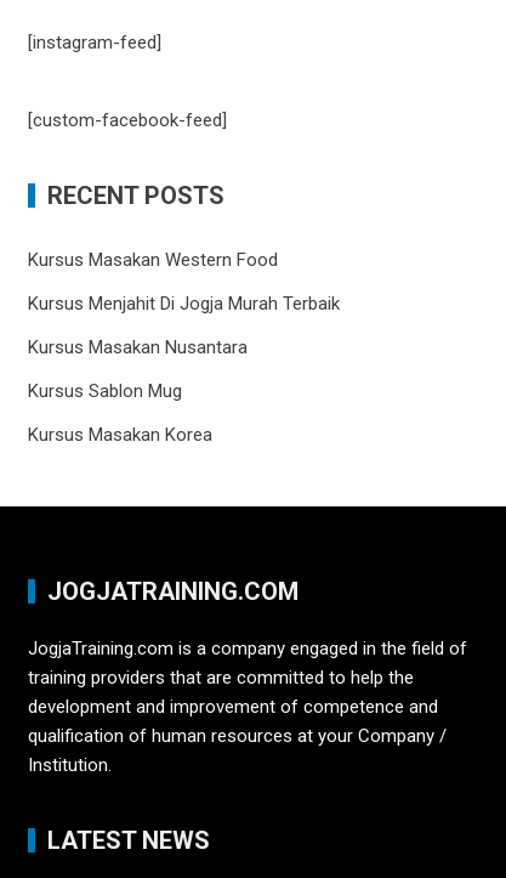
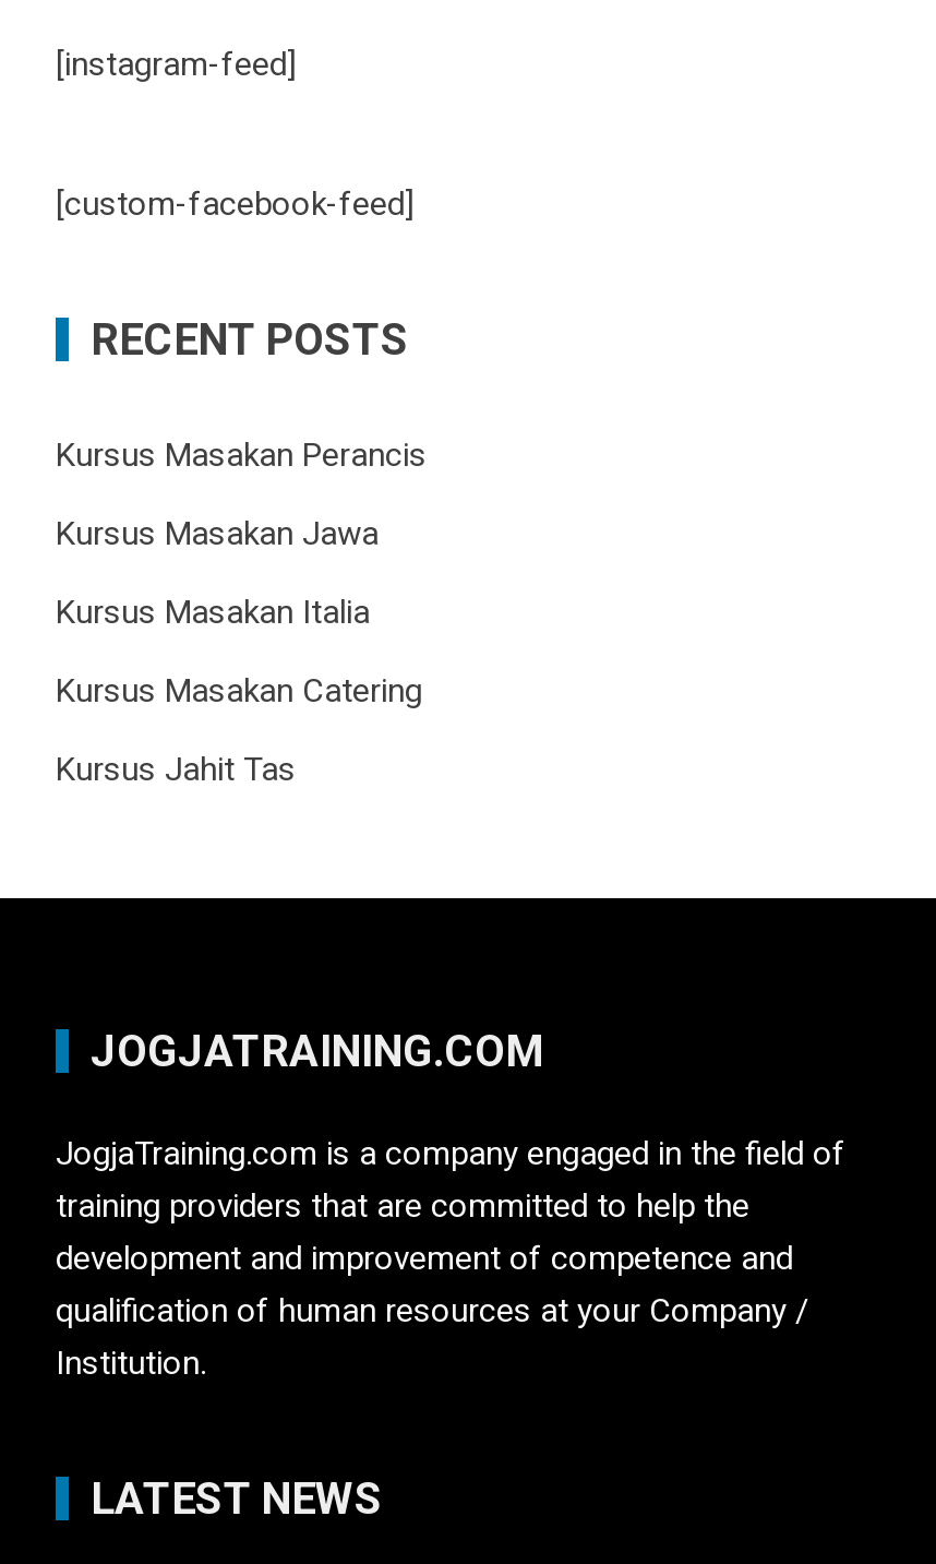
[28,248,278,270] Kursus Masakan Western Food -> [56,434,427,474] Kursus Masakan Perancis
[28,292,340,314] Kursus Menjahit Di Jogja Murah Terbaik -> [56,513,379,552] Kursus Masakan Jawa
[28,336,248,358] Kursus Masakan Nusantara -> [56,592,370,631] Kursus Masakan Italia
[28,379,182,401] Kursus Sablon Mug -> [56,670,422,709] Kursus Masakan Catering
[28,423,212,445] Kursus Masakan Korea -> [56,749,296,788] Kursus Jahit Tas

